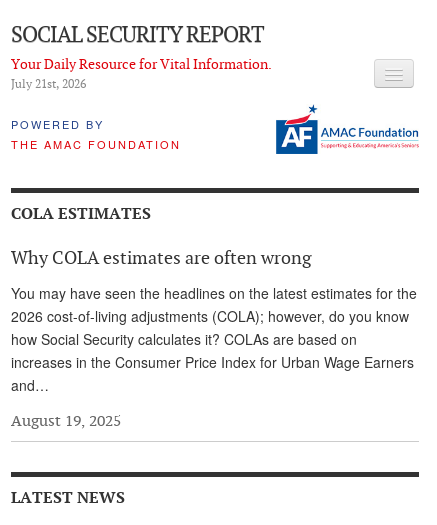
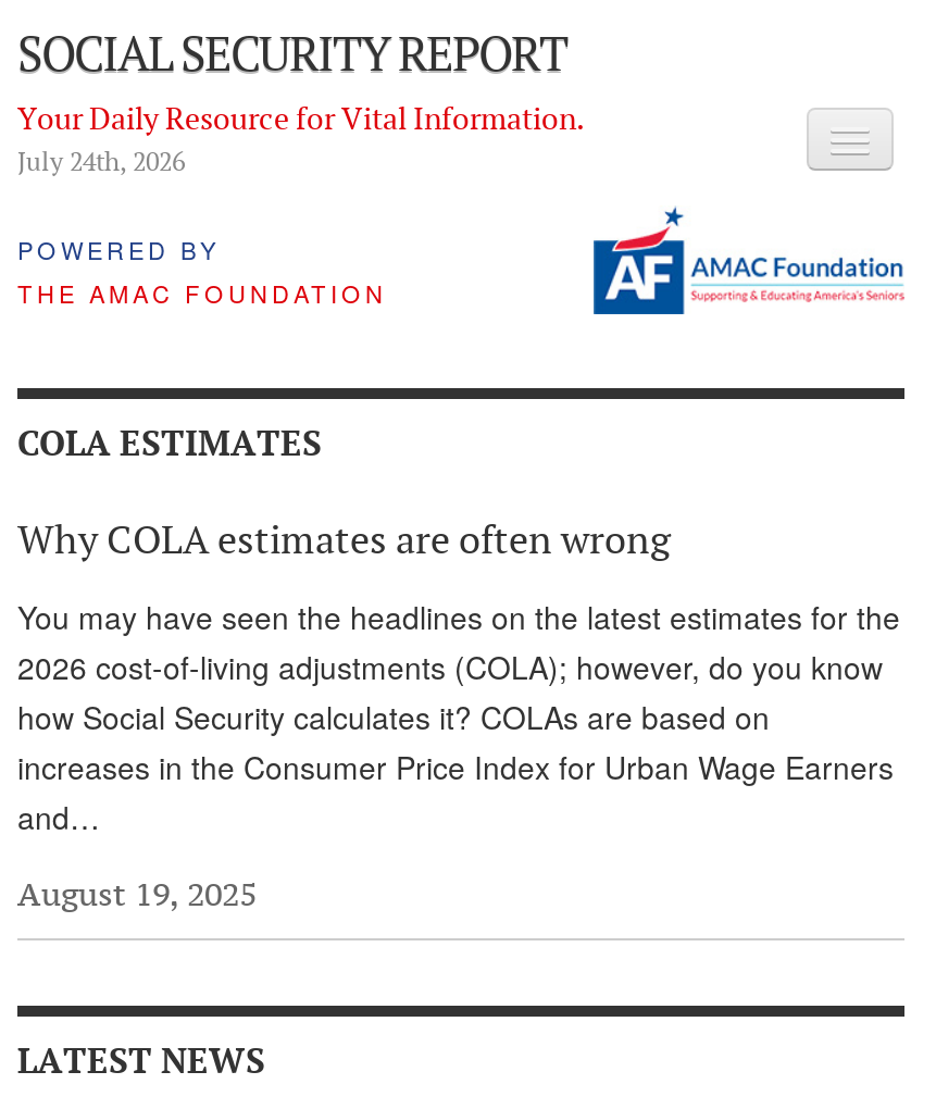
[11,76,86,91] July 21st, 2026 -> [17,145,185,177] July 24th, 2026

